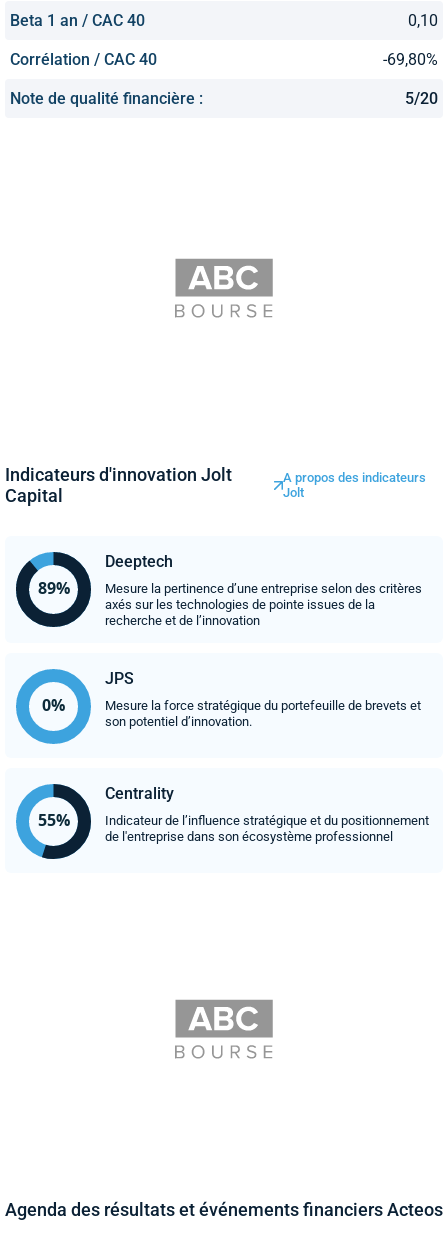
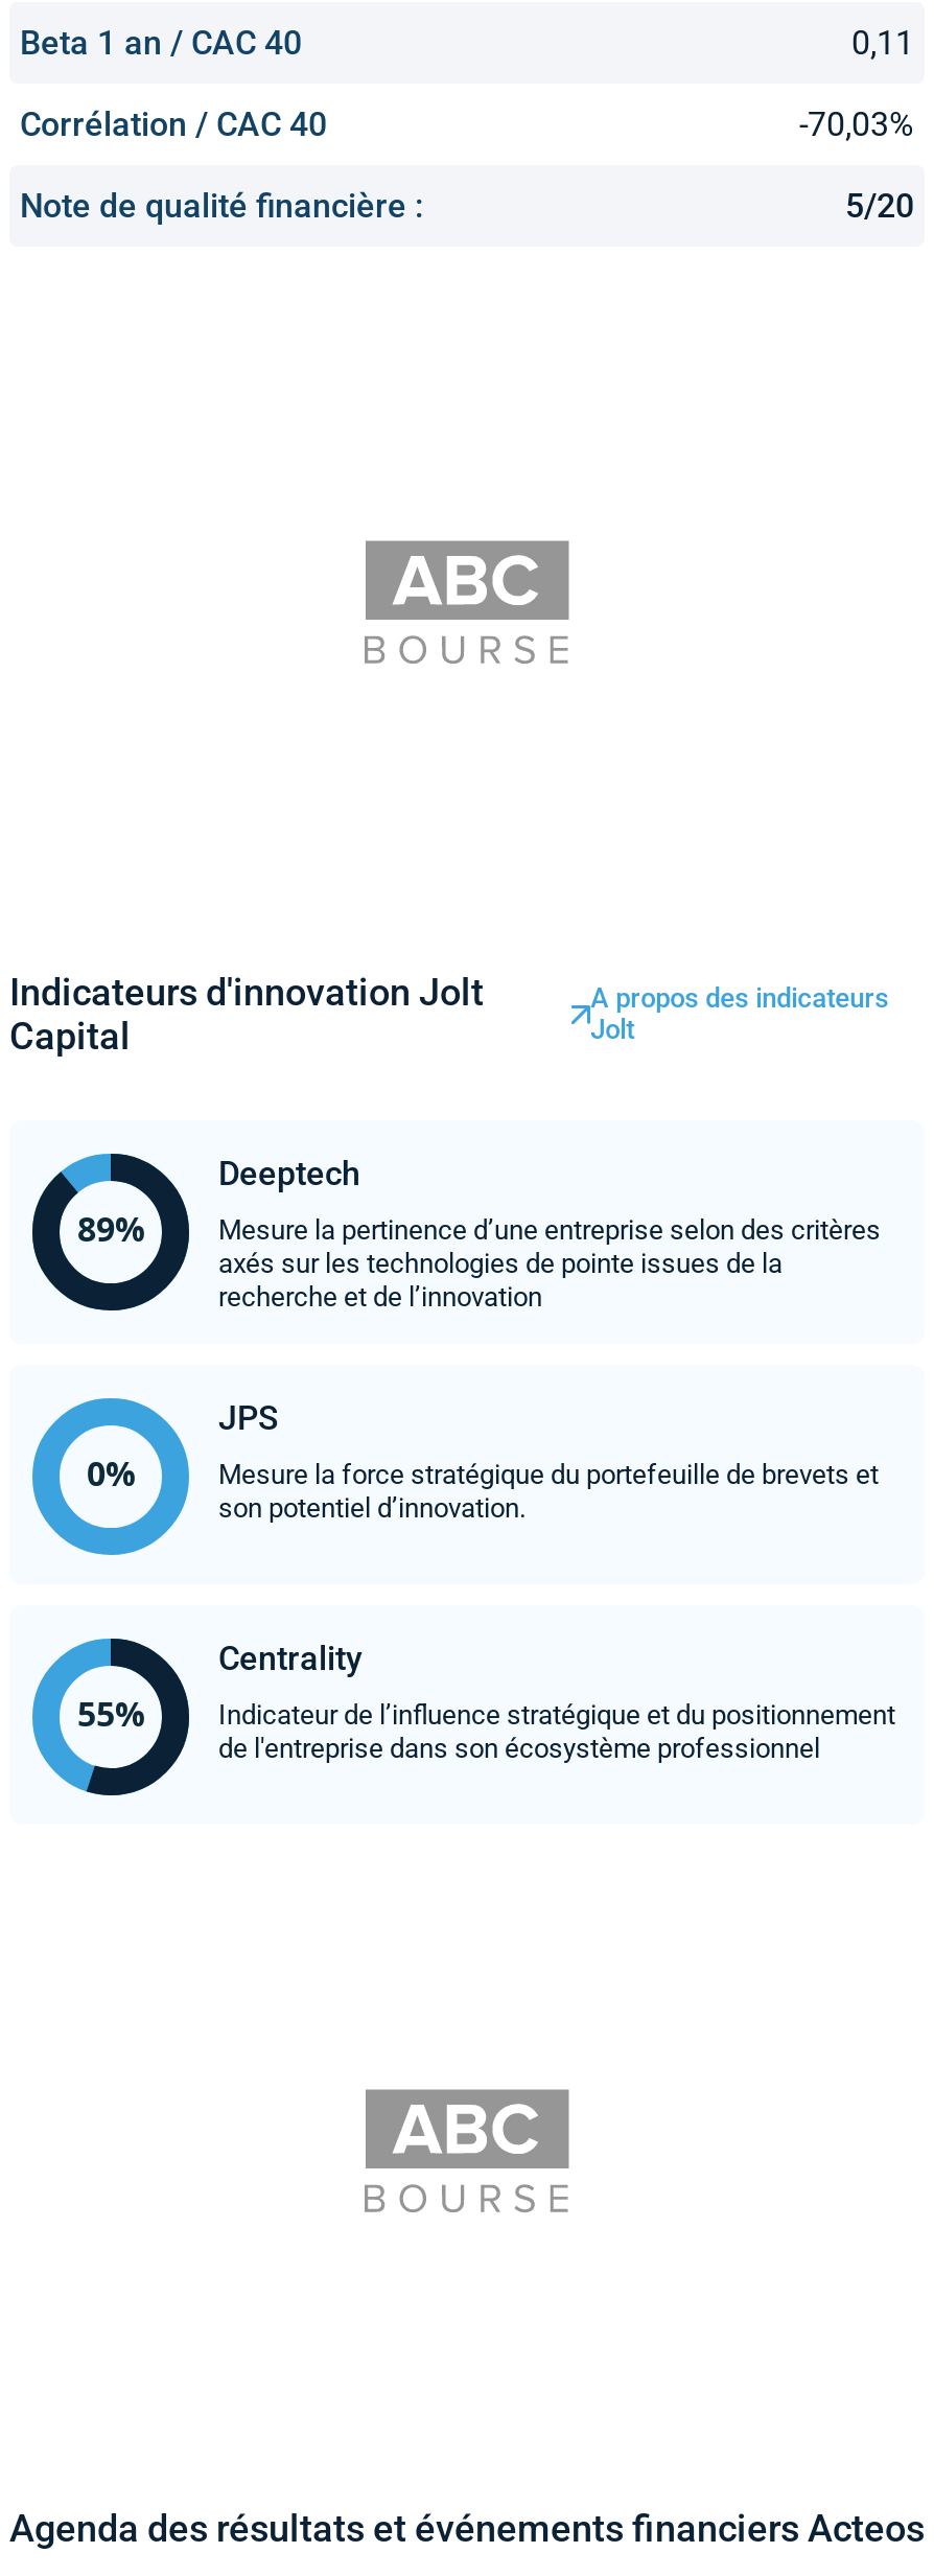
[408,11,438,30] 0,10 -> [851,24,914,63] 0,11
[383,50,438,69] -69,80% -> [799,105,914,145] -70,03%

